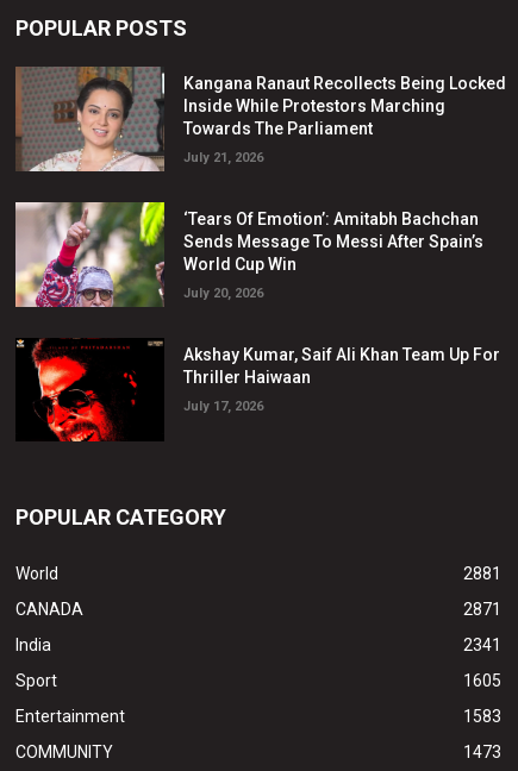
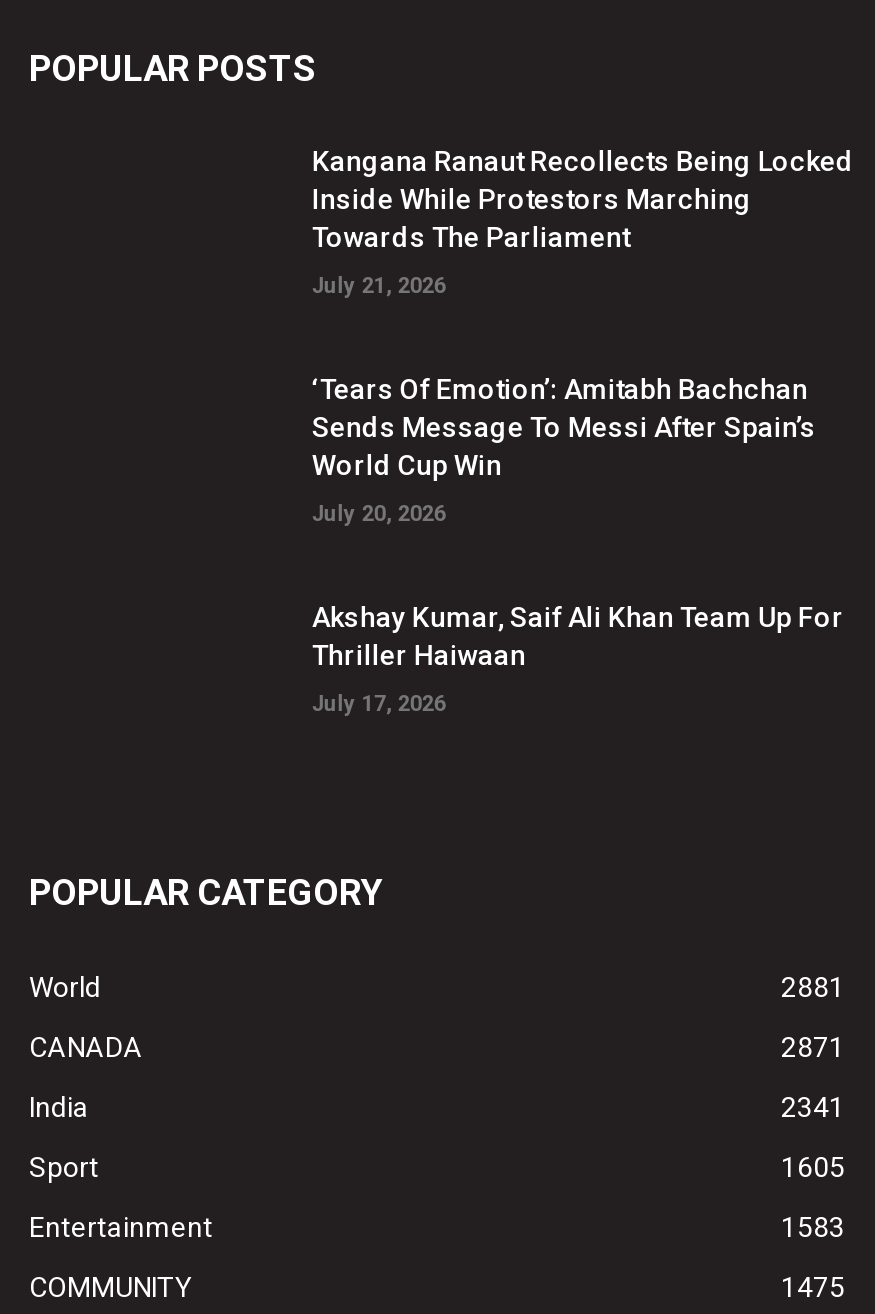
[14,65,166,173] [image] -> none
[14,201,166,308] [image] -> none
[17,339,163,443] [image] -> none
[463,743,501,762] 1473 -> [781,1270,845,1302] 1475

